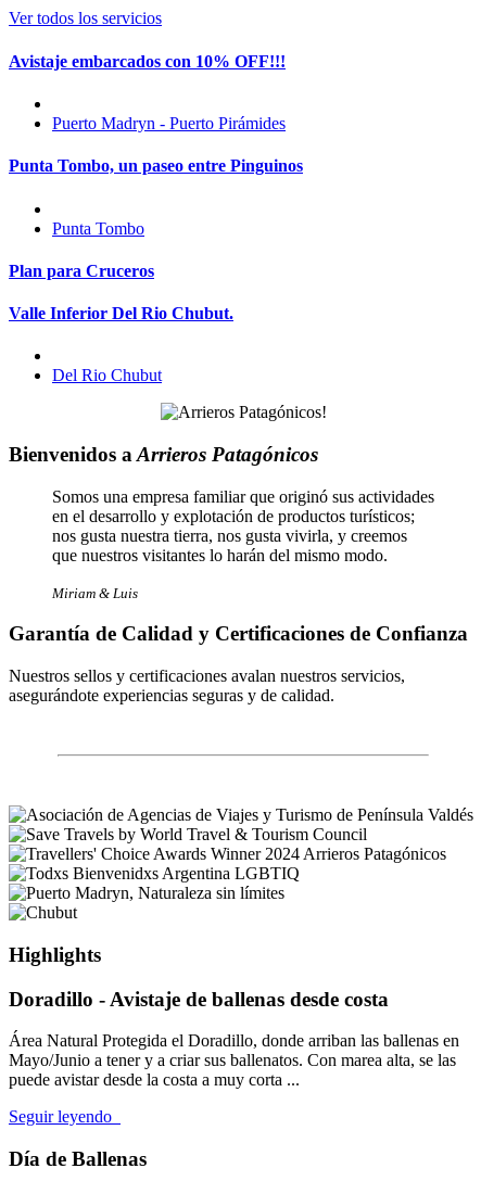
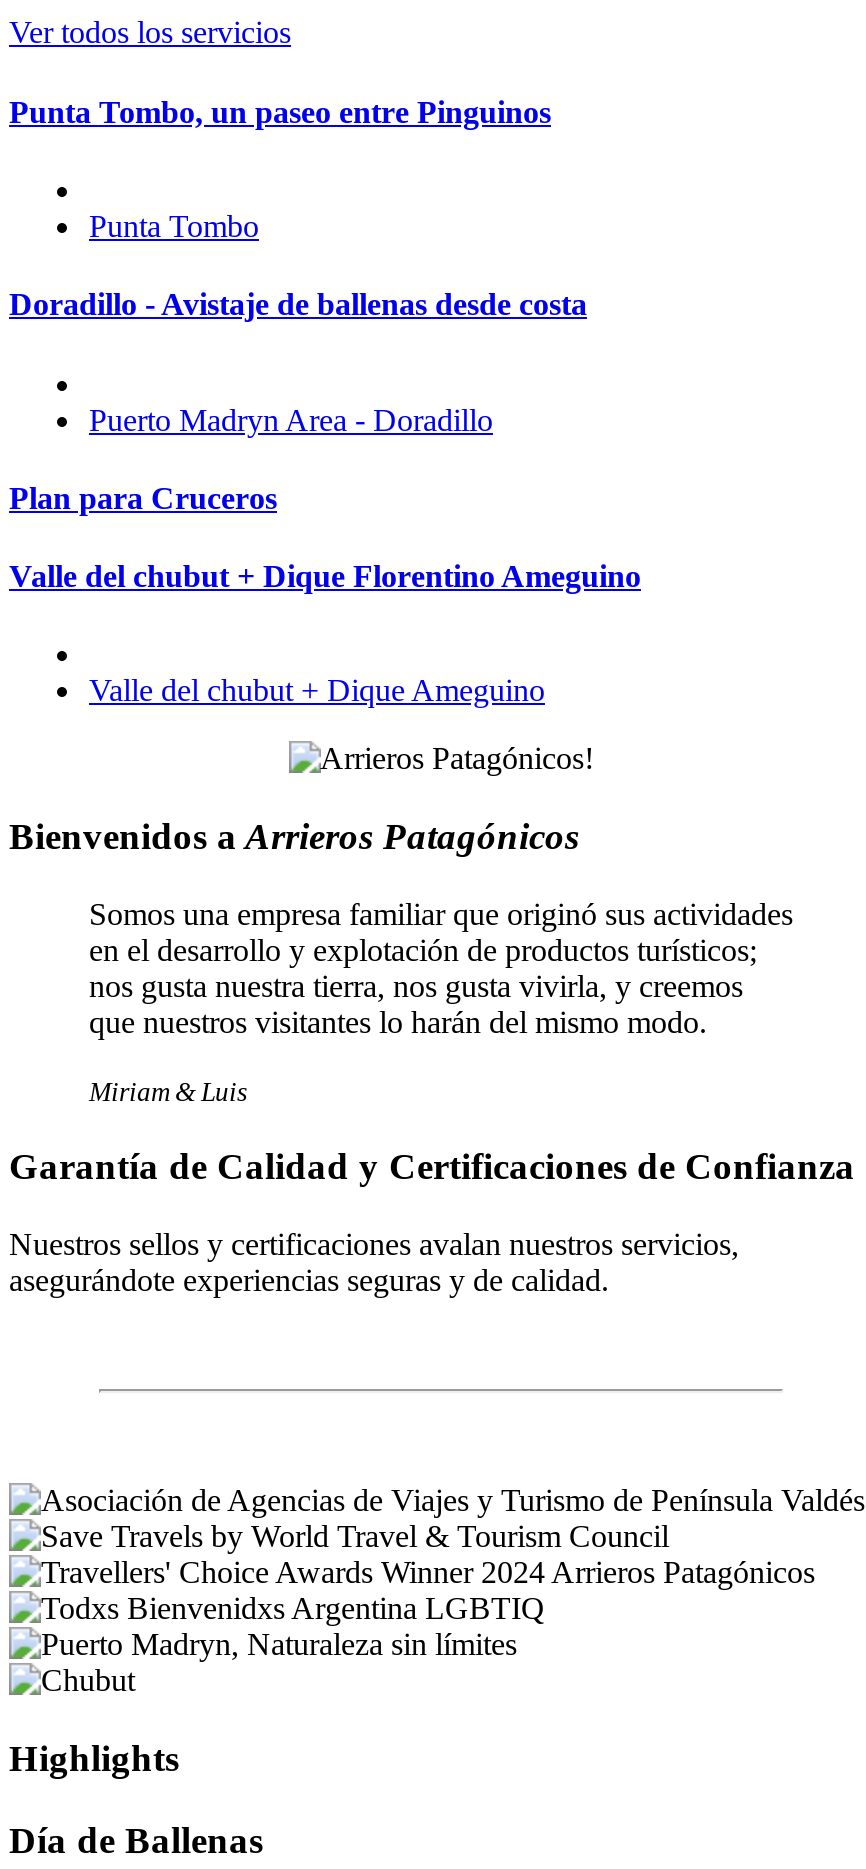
[9,52,286,132] Avistaje embarcados con 10% OFF!!! | Puerto Madryn - Puerto Pirámides -> none
none -> [89,402,493,436] Puerto Madryn Area - Doradillo
[9,304,233,322] Valle Inferior Del Rio Chubut. -> [9,559,641,593] Valle del chubut + Dique Florentino Ameguino
[52,366,162,385] Del Rio Chubut -> [89,674,545,708] Valle del chubut + Dique Ameguino
moved [9,987,389,1010] -> [9,287,587,321]: Doradillo - Avistaje de ballenas desde costa
[9,1032,459,1126] Área Natural Protegida el Doradillo, donde arriban las ballenas en | Mayo/Junio a tener y a criar sus ballenatos. Con marea alta, se las | puede avistar desde la costa a muy corta ... | Seguir leyendo -> none

